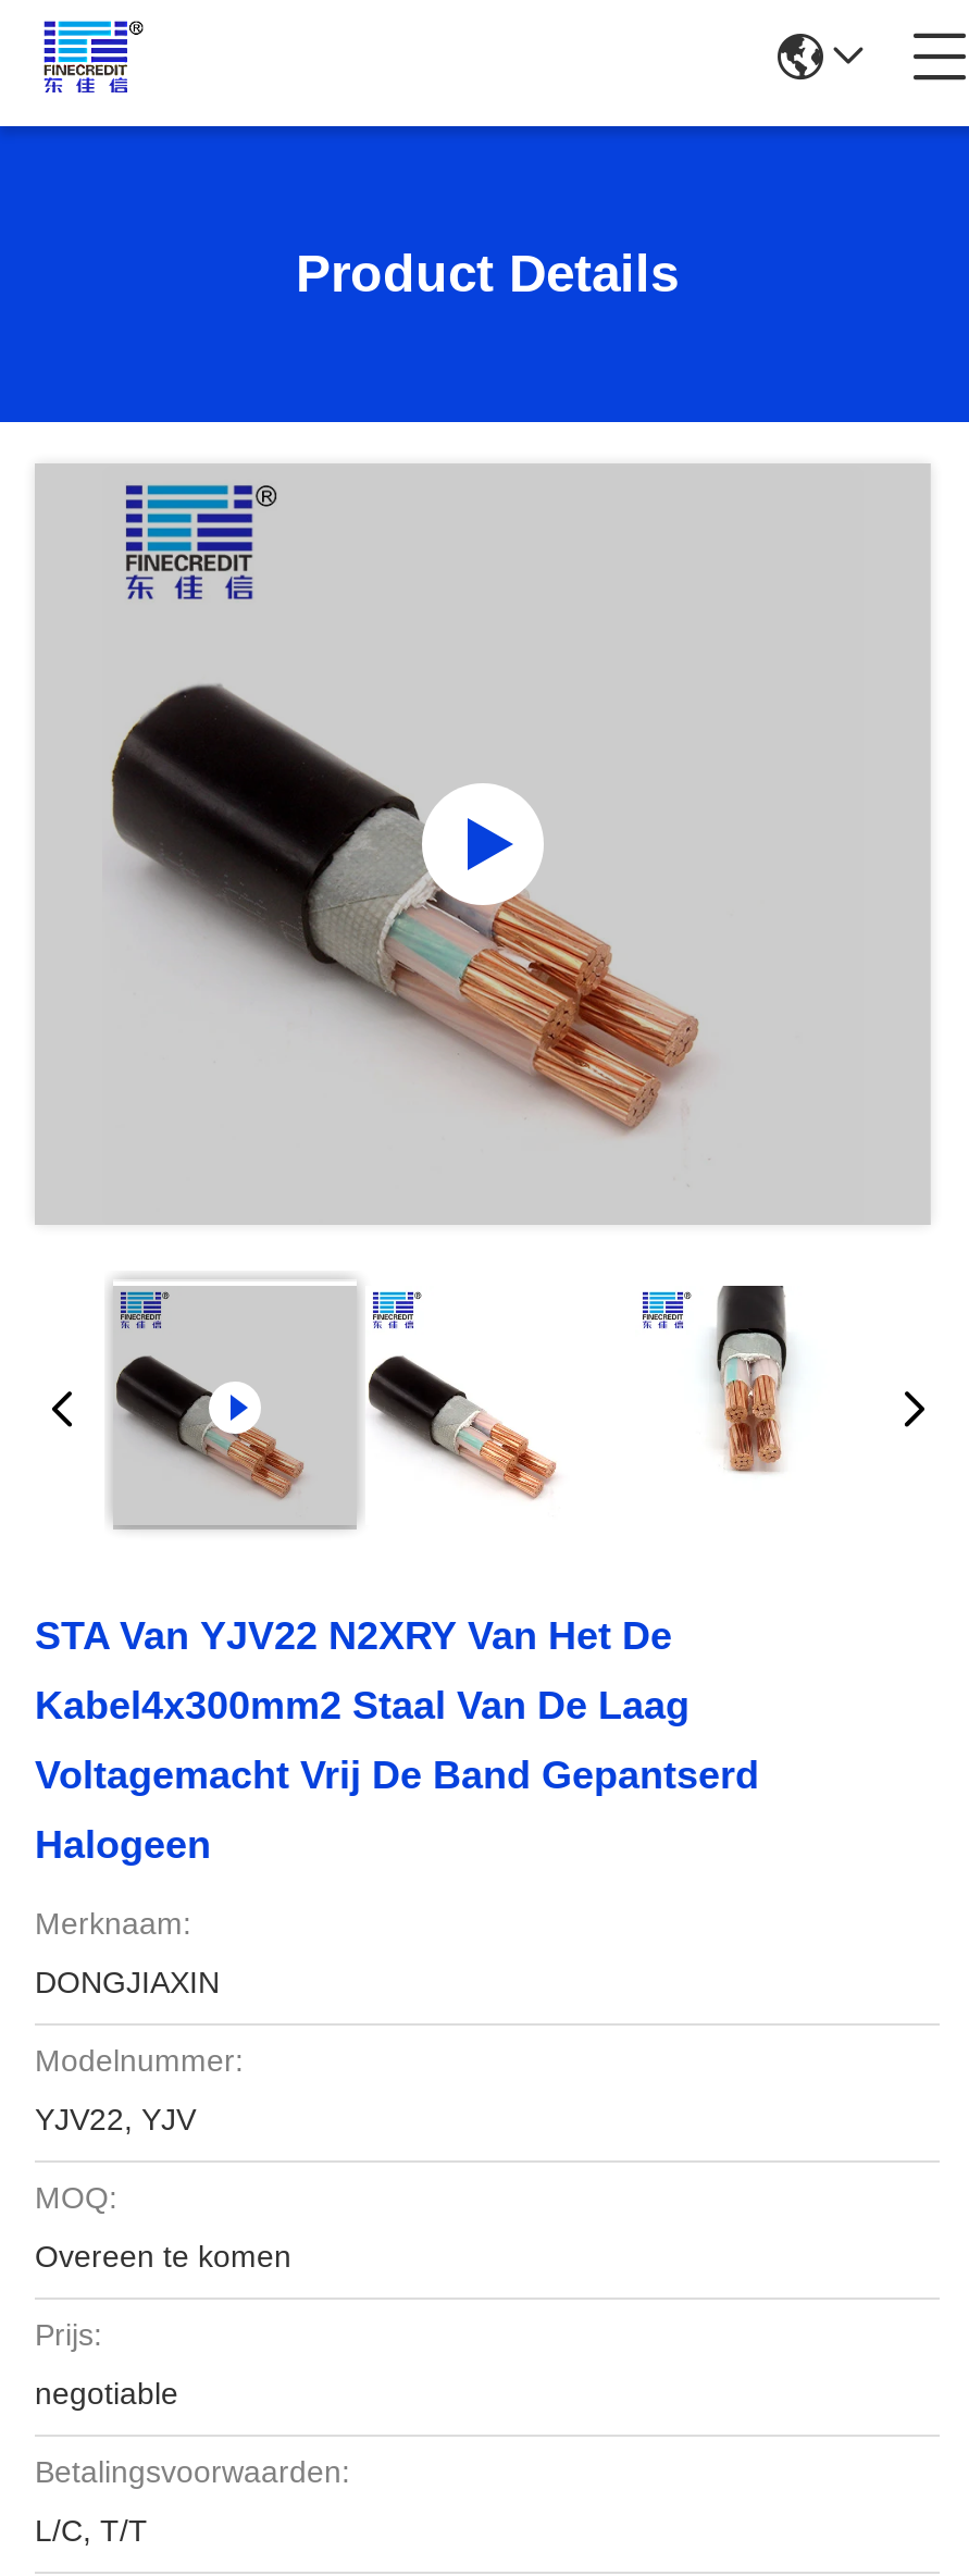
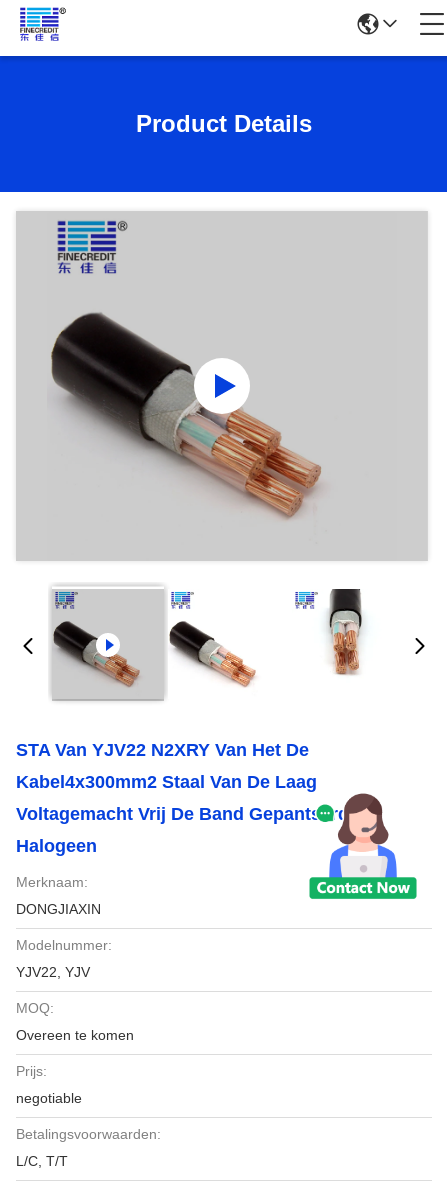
none -> [308,793,418,900] [image]

